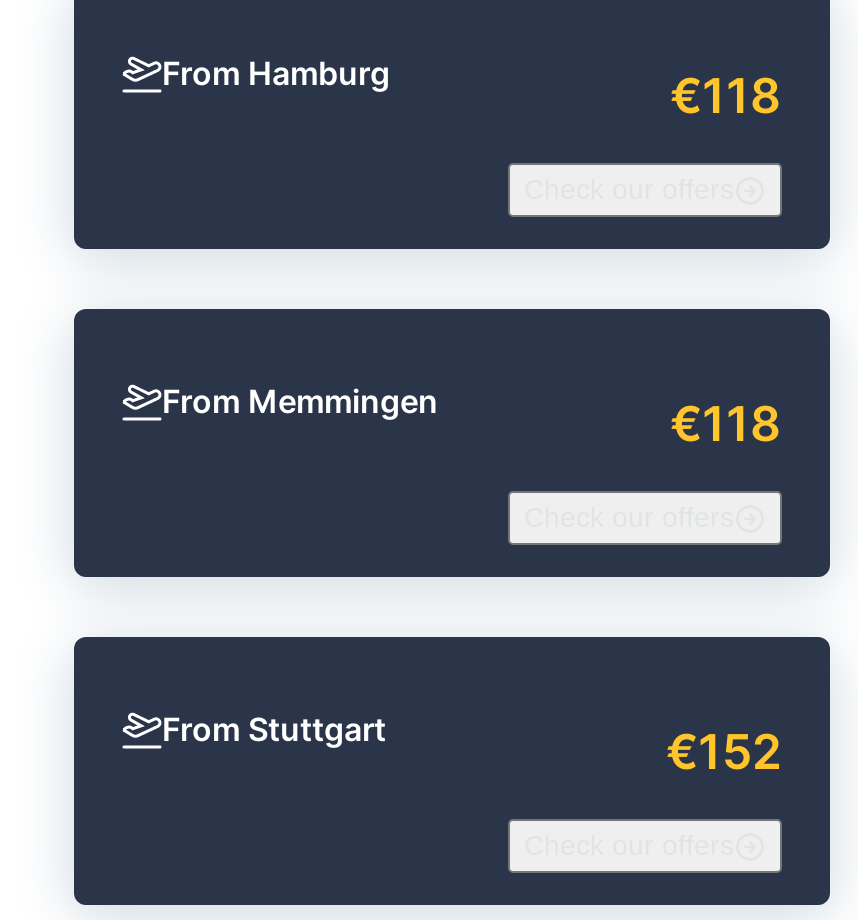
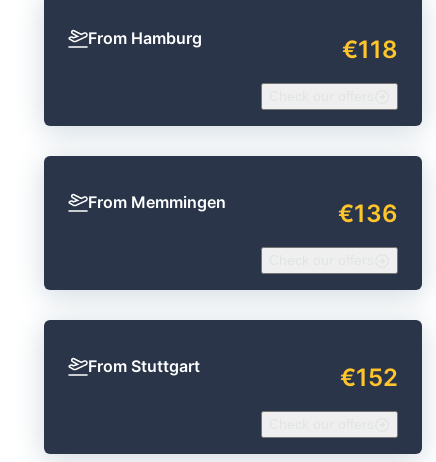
[670,395,782,453] €118 -> [338,199,398,228] €136

